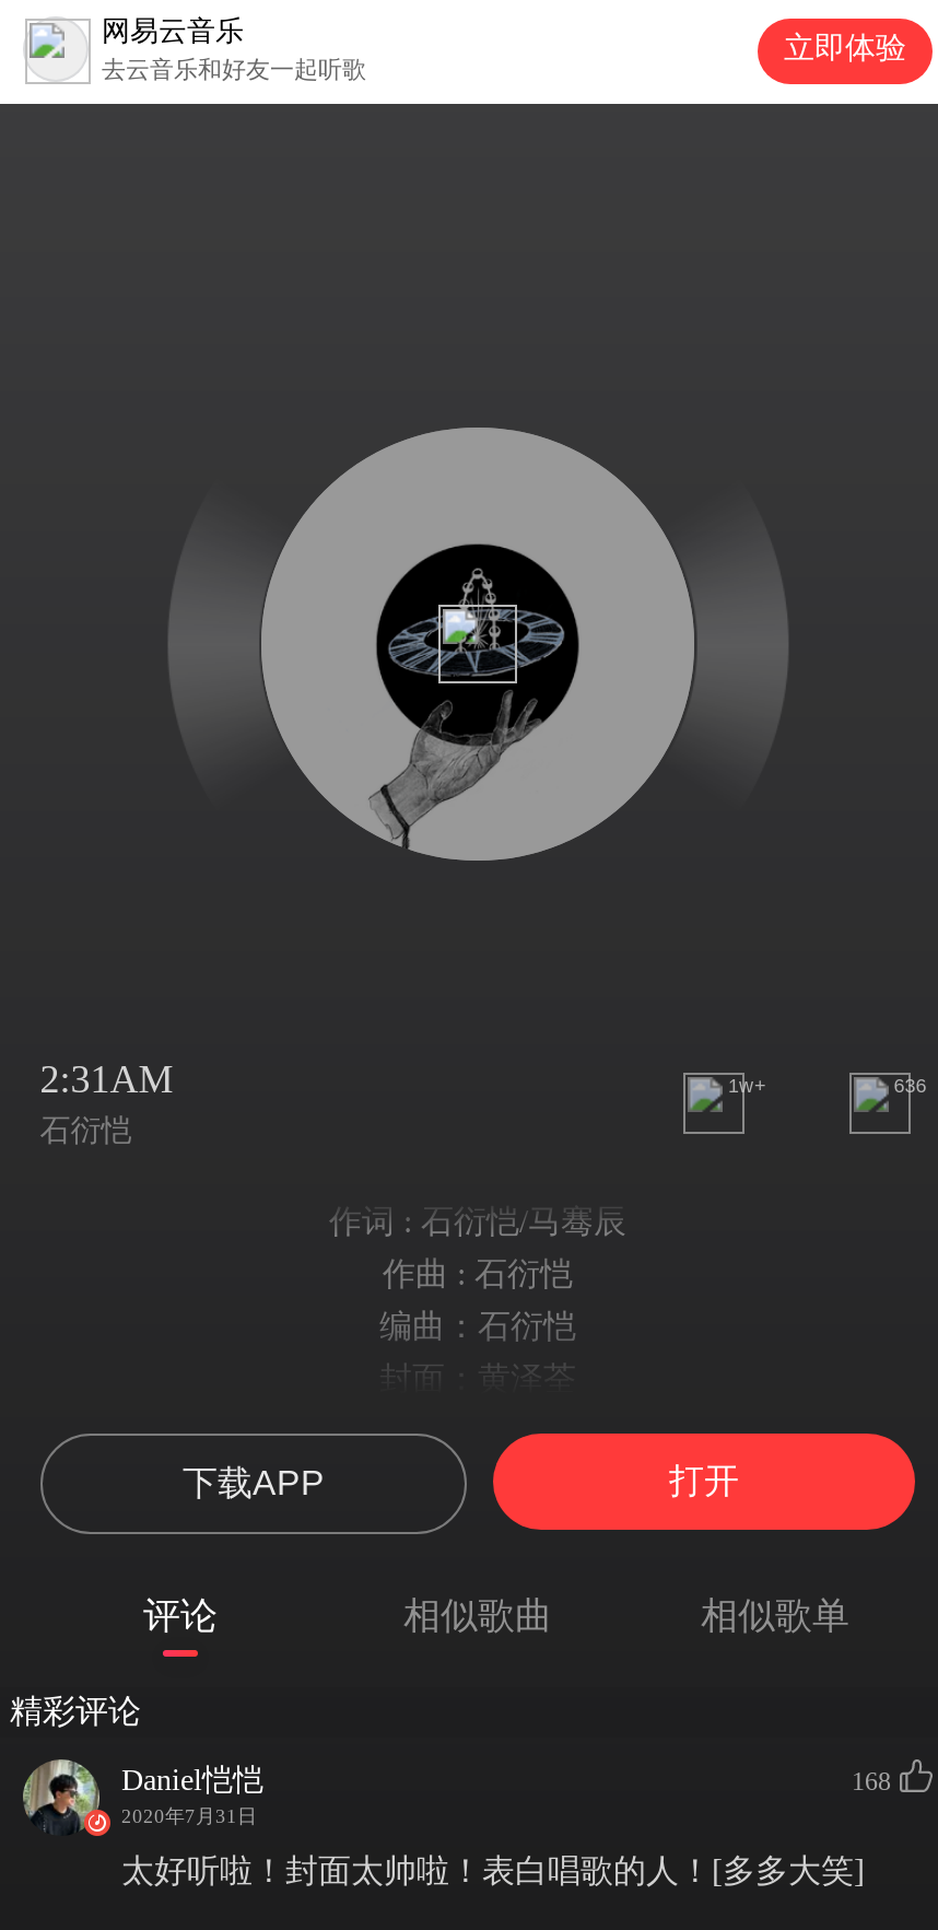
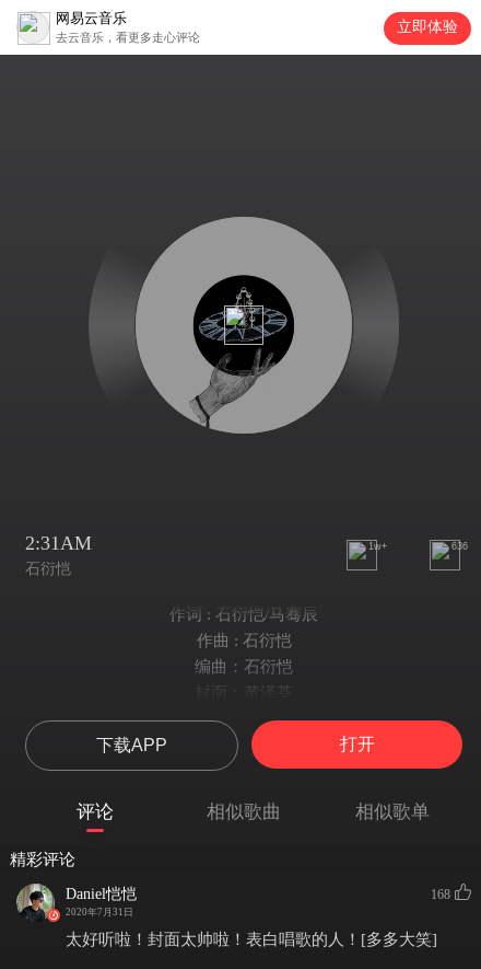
[102,56,366,82] 去云音乐和好友一起听歌 -> [56,31,200,44] 去云音乐，看更多走心评论

